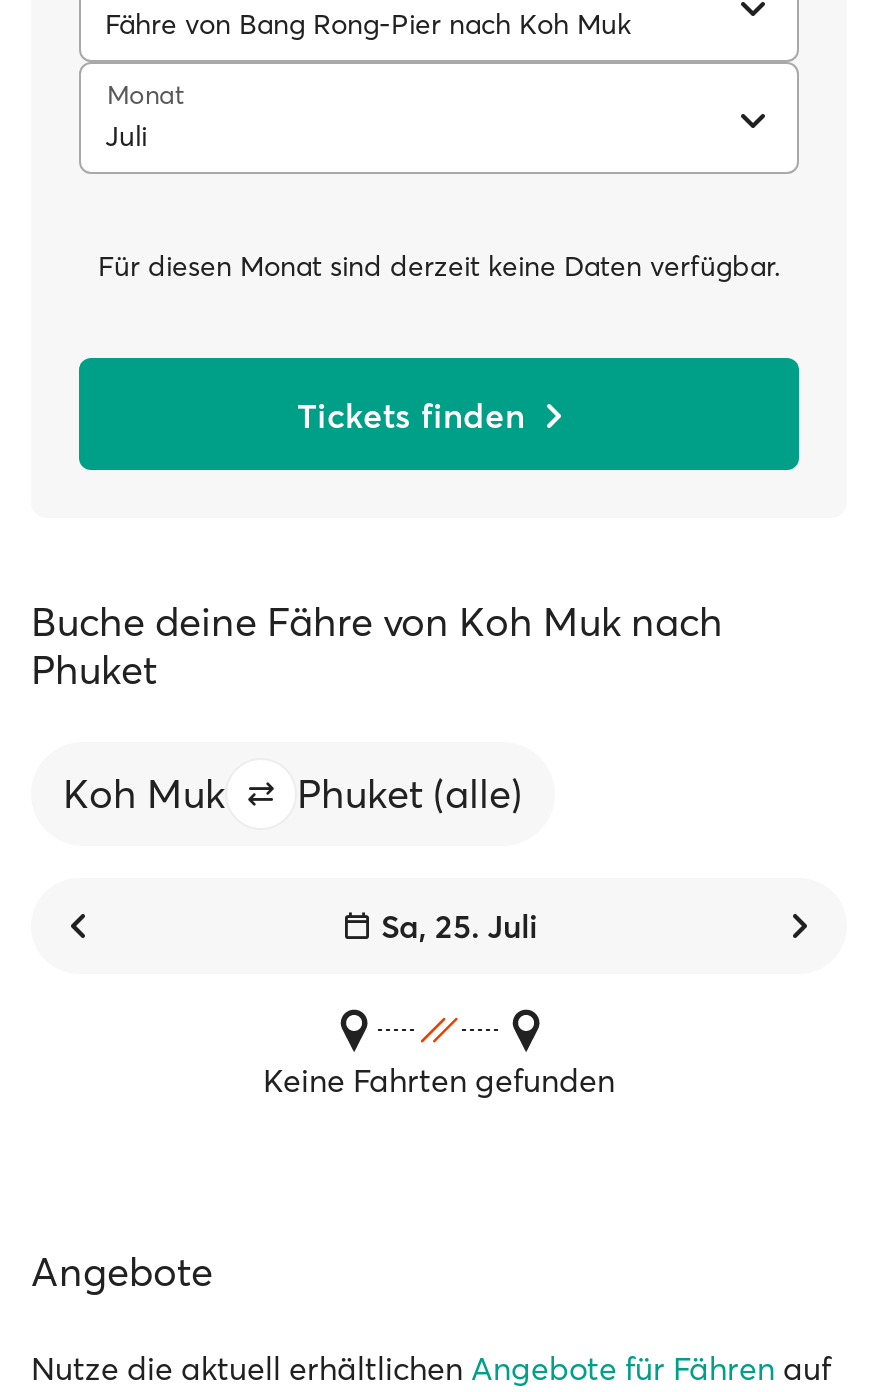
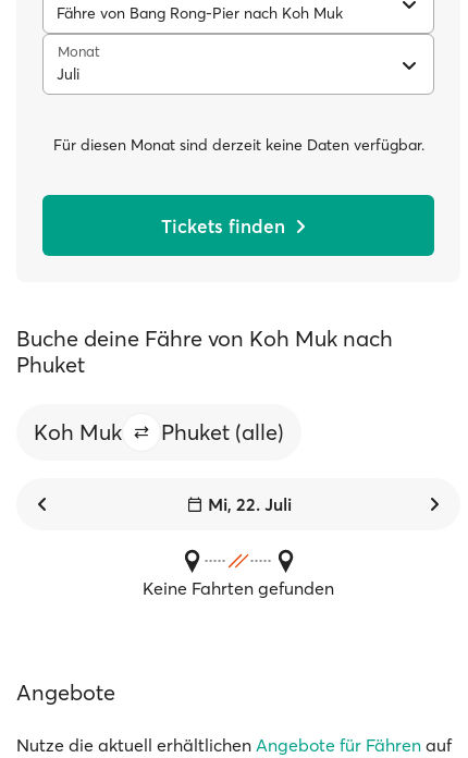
[381,906,537,946] Sa, 25. Juli -> [207,493,291,515] Mi, 22. Juli

